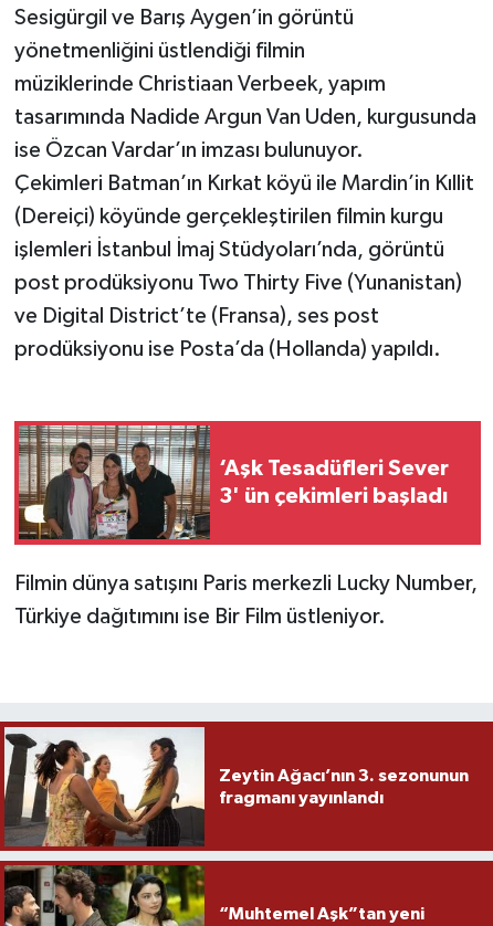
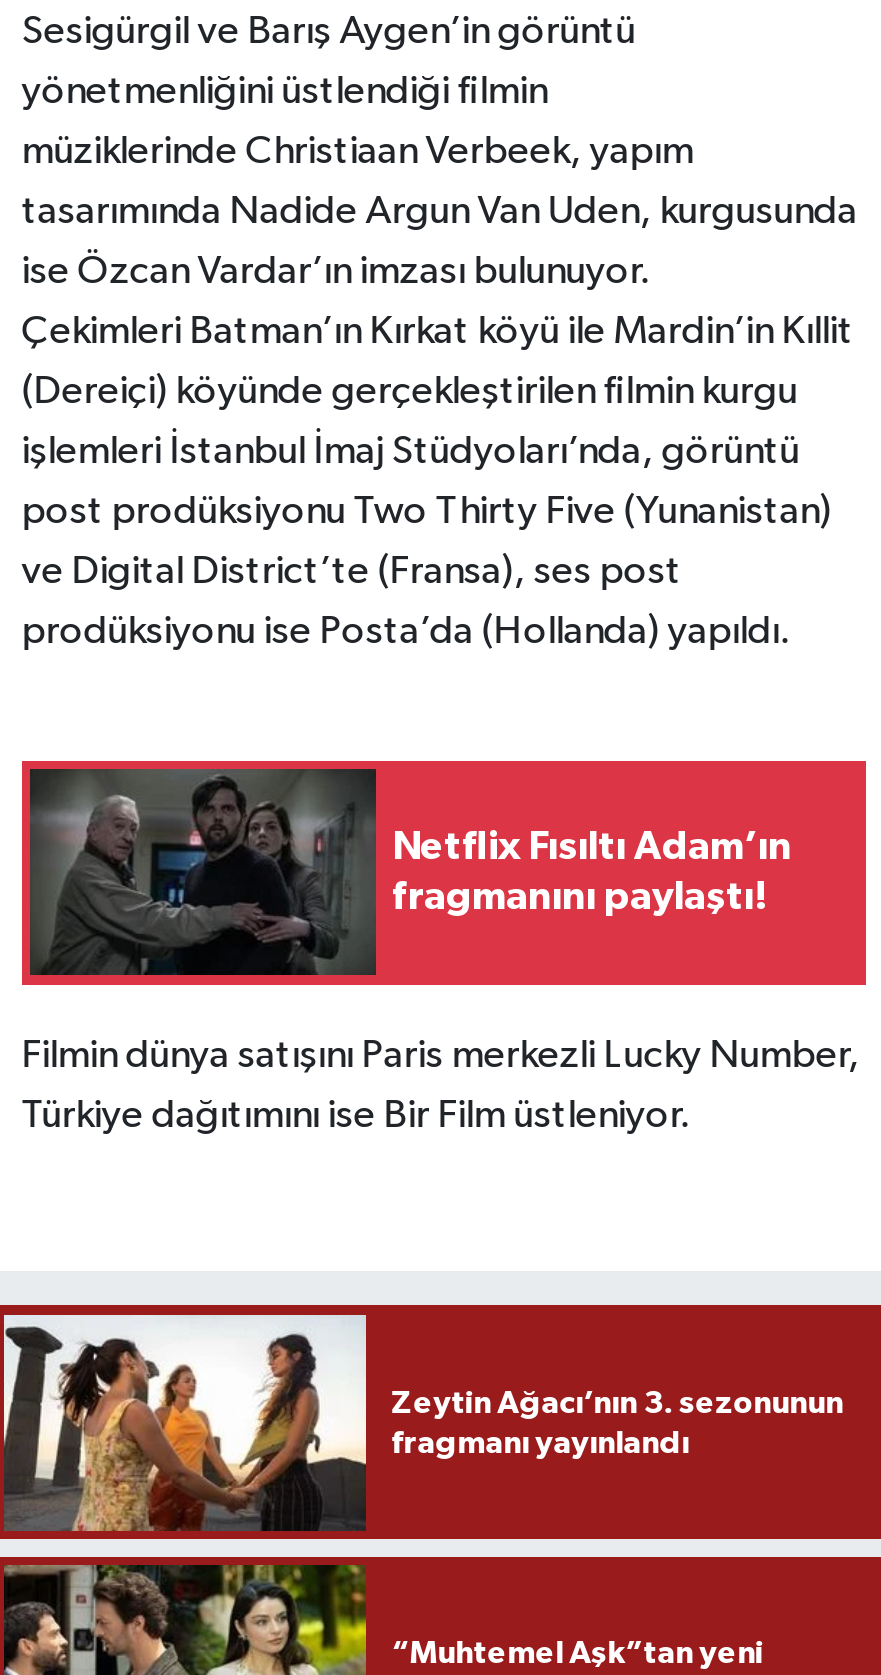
[18,424,449,540] [image] | ‘Aşk Tesadüfleri Sever | 3' ün çekimleri başladı -> [28,767,792,977] [image] | Netflix Fısıltı Adam’ın | fragmanını paylaştı!

